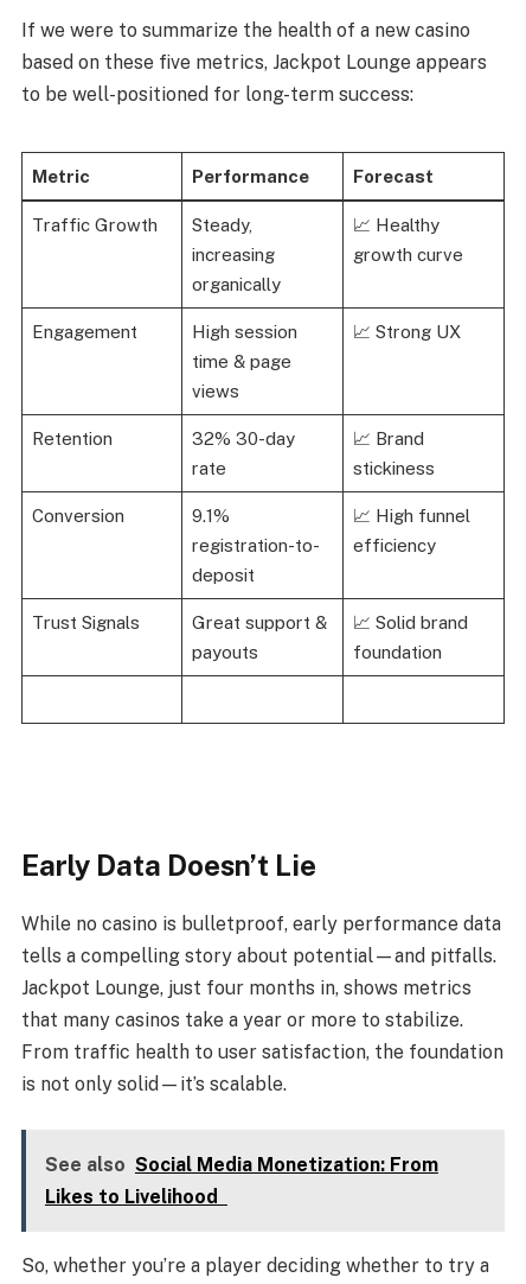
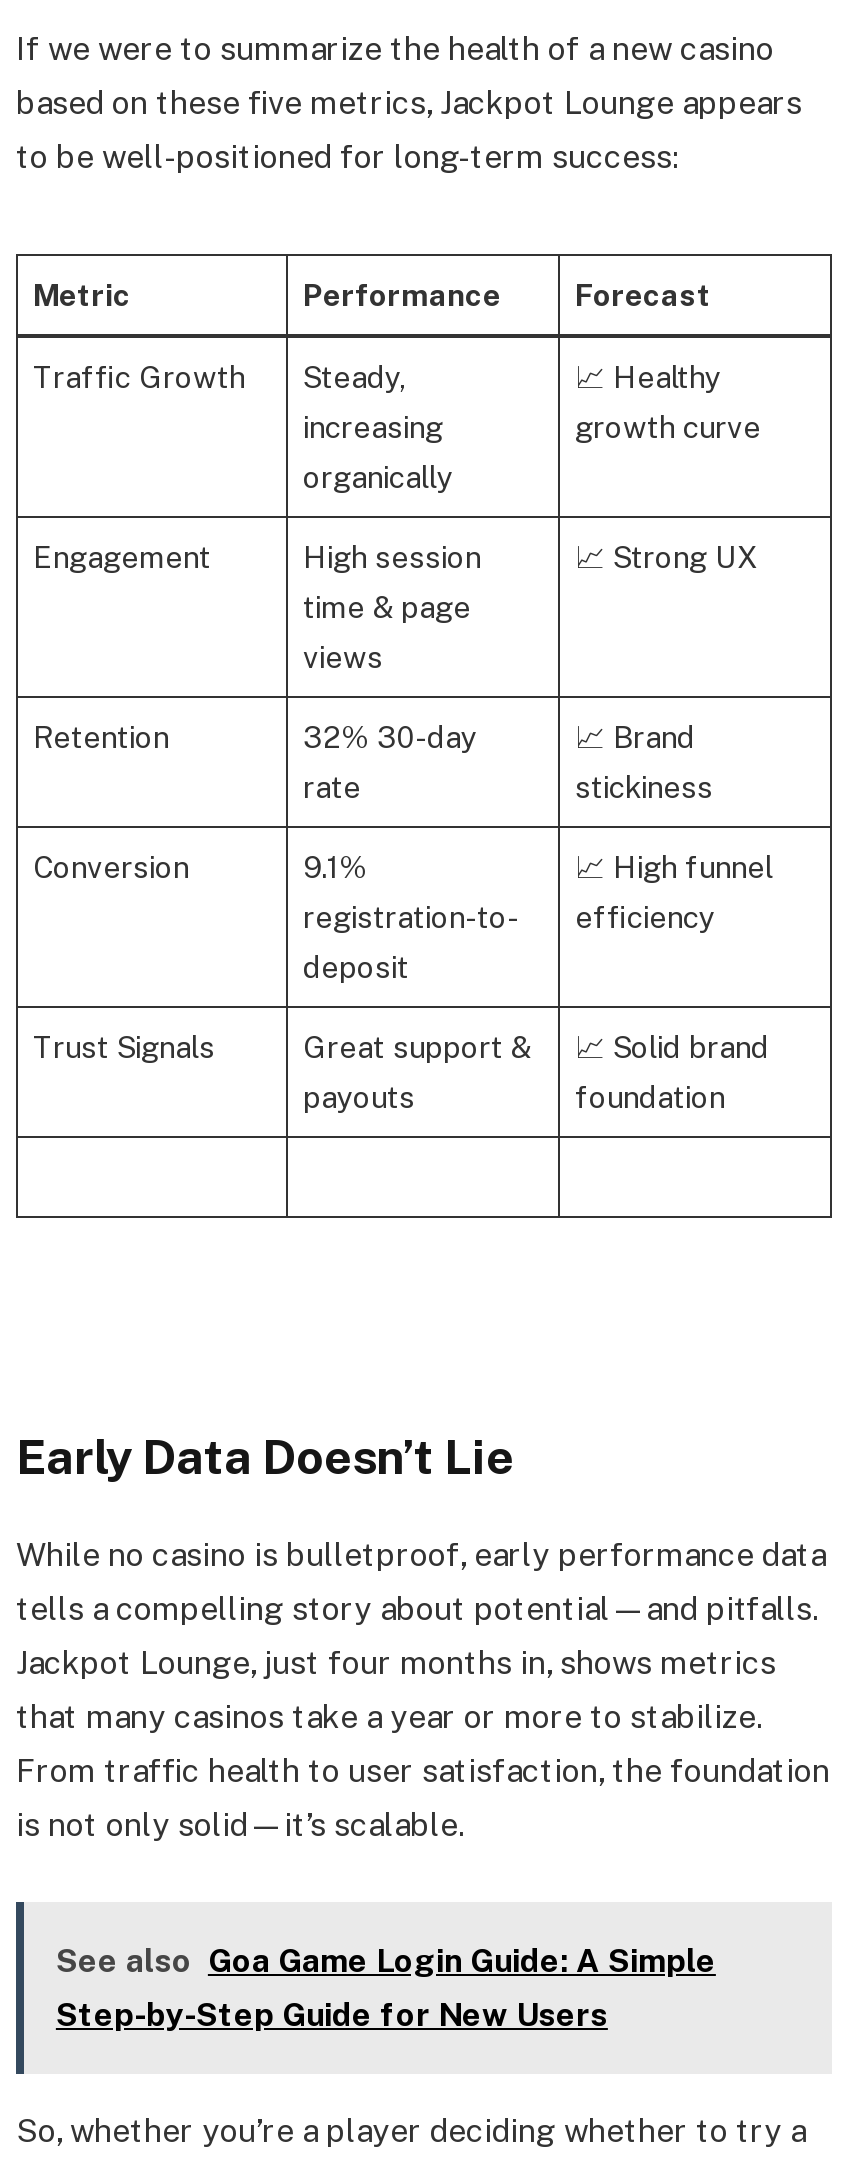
[45,1153,438,1208] See also Social Media Monetization: From | Likes to Livelihood -> [56,1941,716,2033] See also Goa Game Login Guide: A Simple | Step-by-Step Guide for New Users

